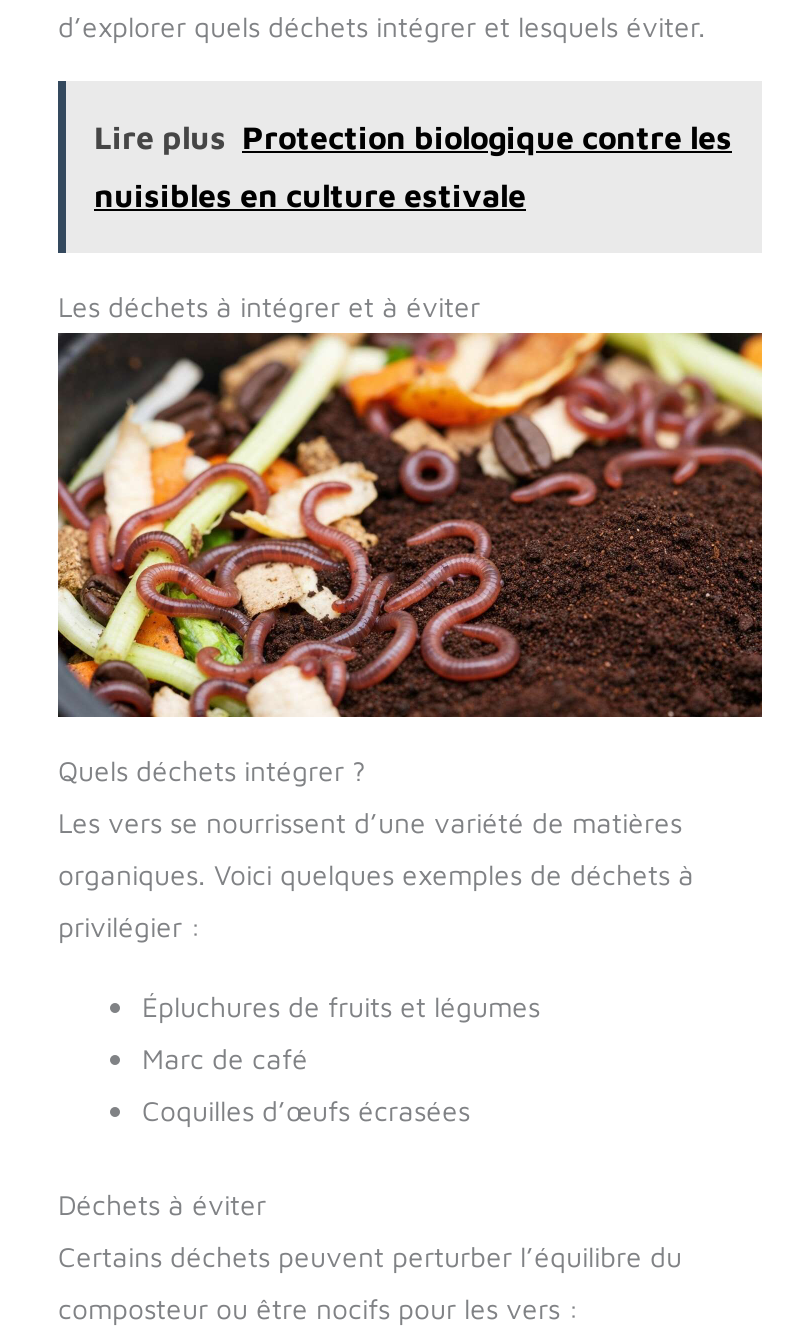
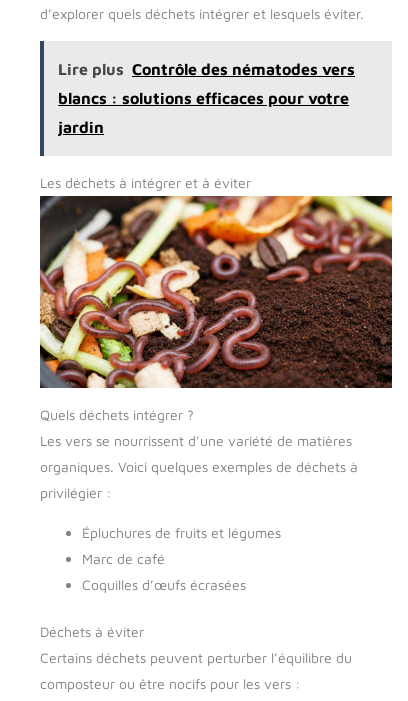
[94,118,732,212] Lire plus Protection biologique contre les | nuisibles en culture estivale -> [58,60,355,136] Lire plus Contrôle des nématodes vers | blancs : solutions efficaces pour votre | jardin

